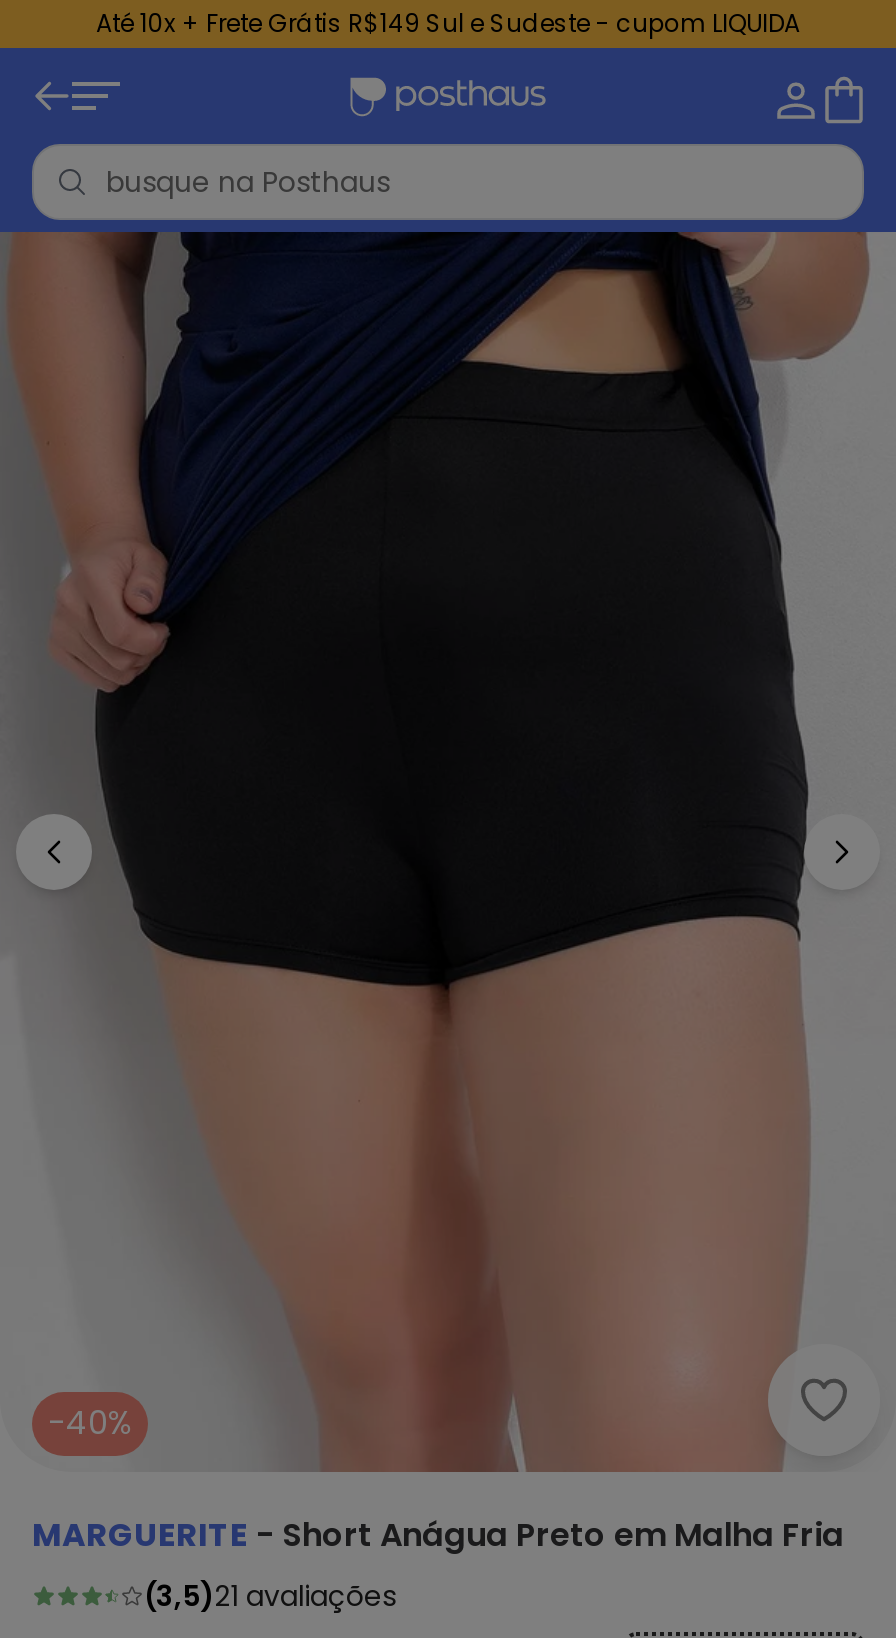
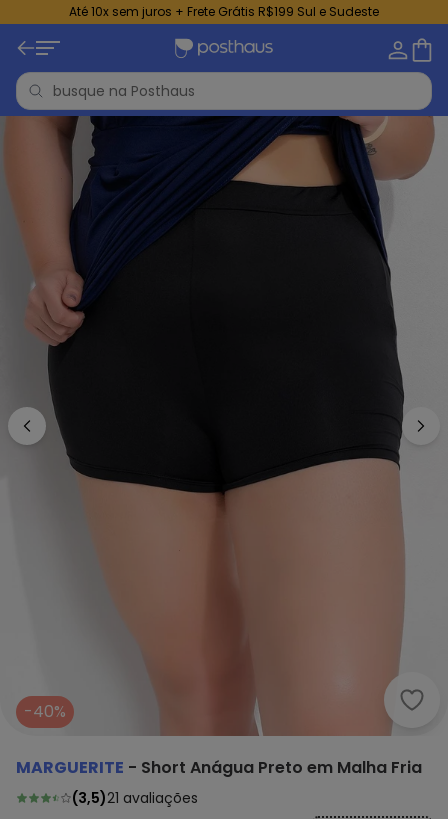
[96,6,800,40] Até 10x + Frete Grátis R$149 Sul e Sudeste - cupom LIQUIDA -> [69,3,379,20] Até 10x sem juros + Frete Grátis R$199 Sul e Sudeste

